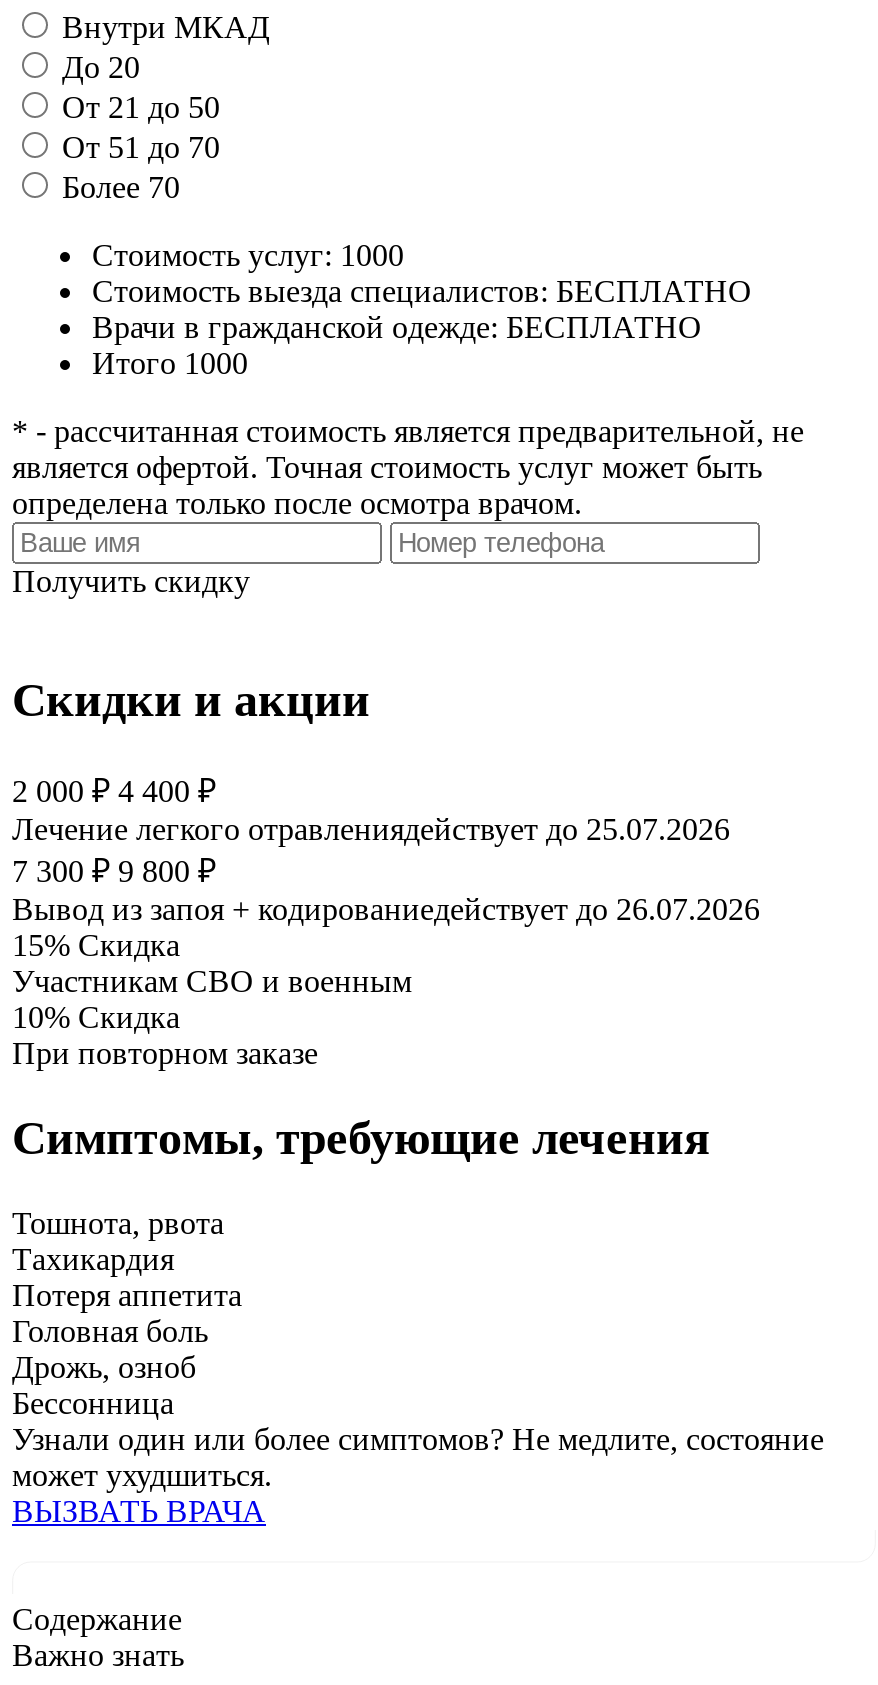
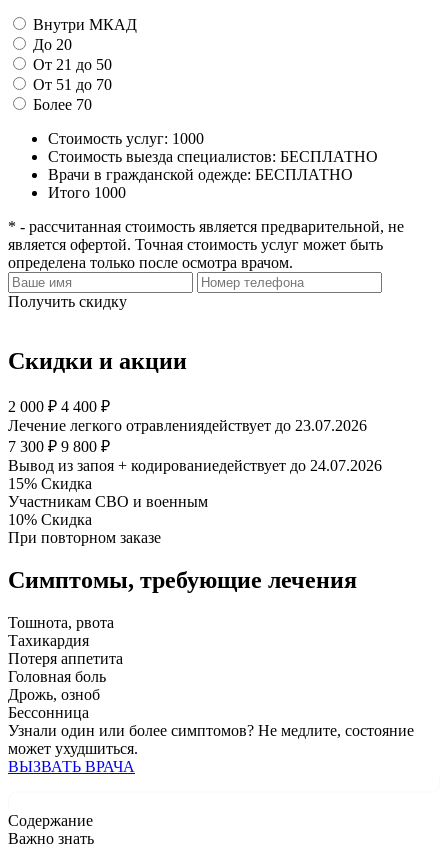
[12,813,730,847] Лечение легкого отравлениядействует до 25.07.2026 -> [8,417,367,434] Лечение легкого отравлениядействует до 23.07.2026
[12,893,760,927] Вывод из запоя + кодированиедействует до 26.07.2026 -> [8,457,382,474] Вывод из запоя + кодированиедействует до 24.07.2026

